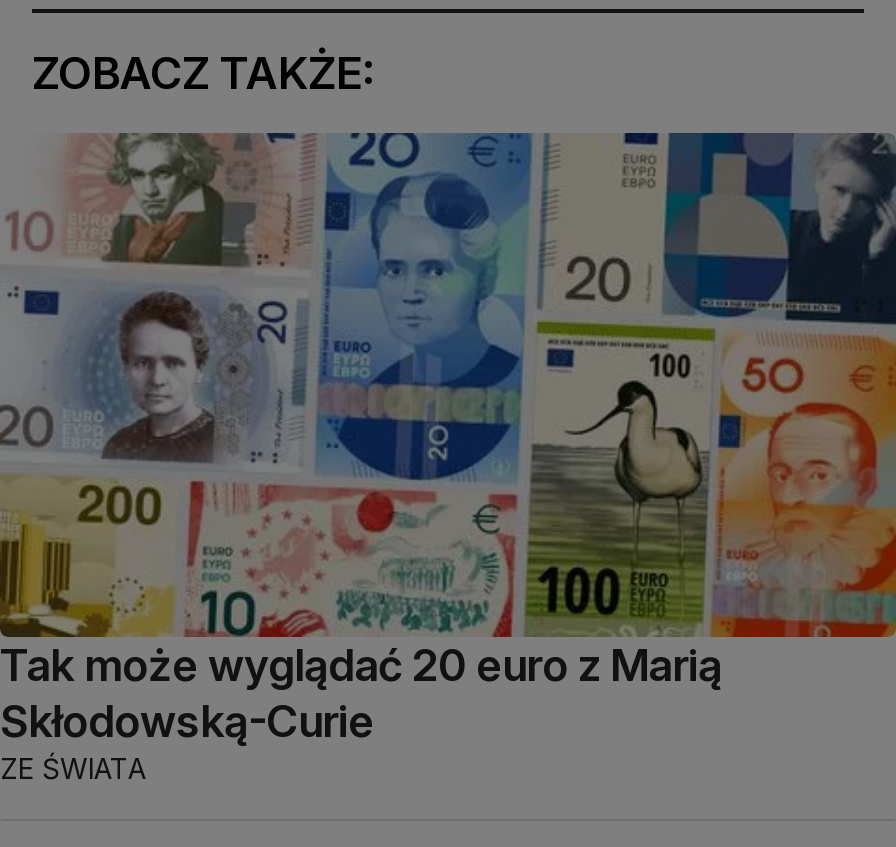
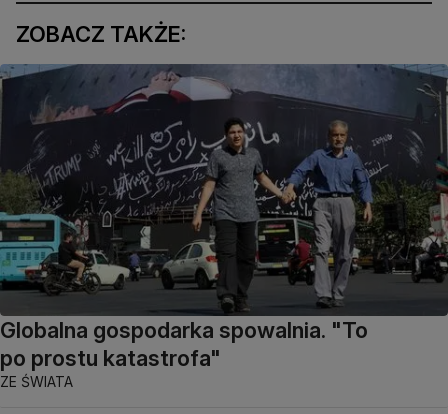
[0,131,890,746] [image] | Tak może wyglądać 20 euro z Marią | Skłodowską-Curie -> [0,63,445,370] [image] | Globalna gospodarka spowalnia. "To | po prostu katastrofa"

